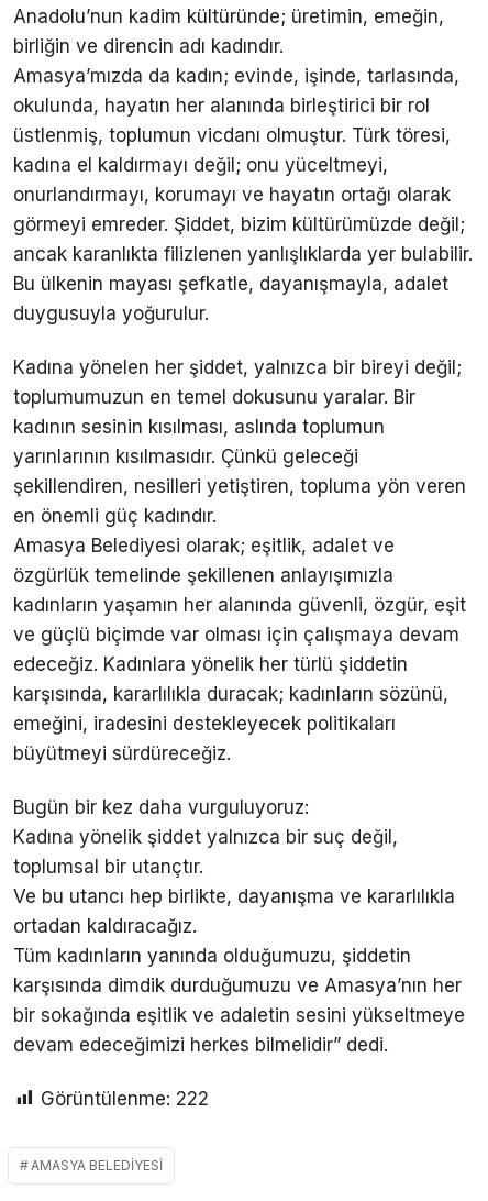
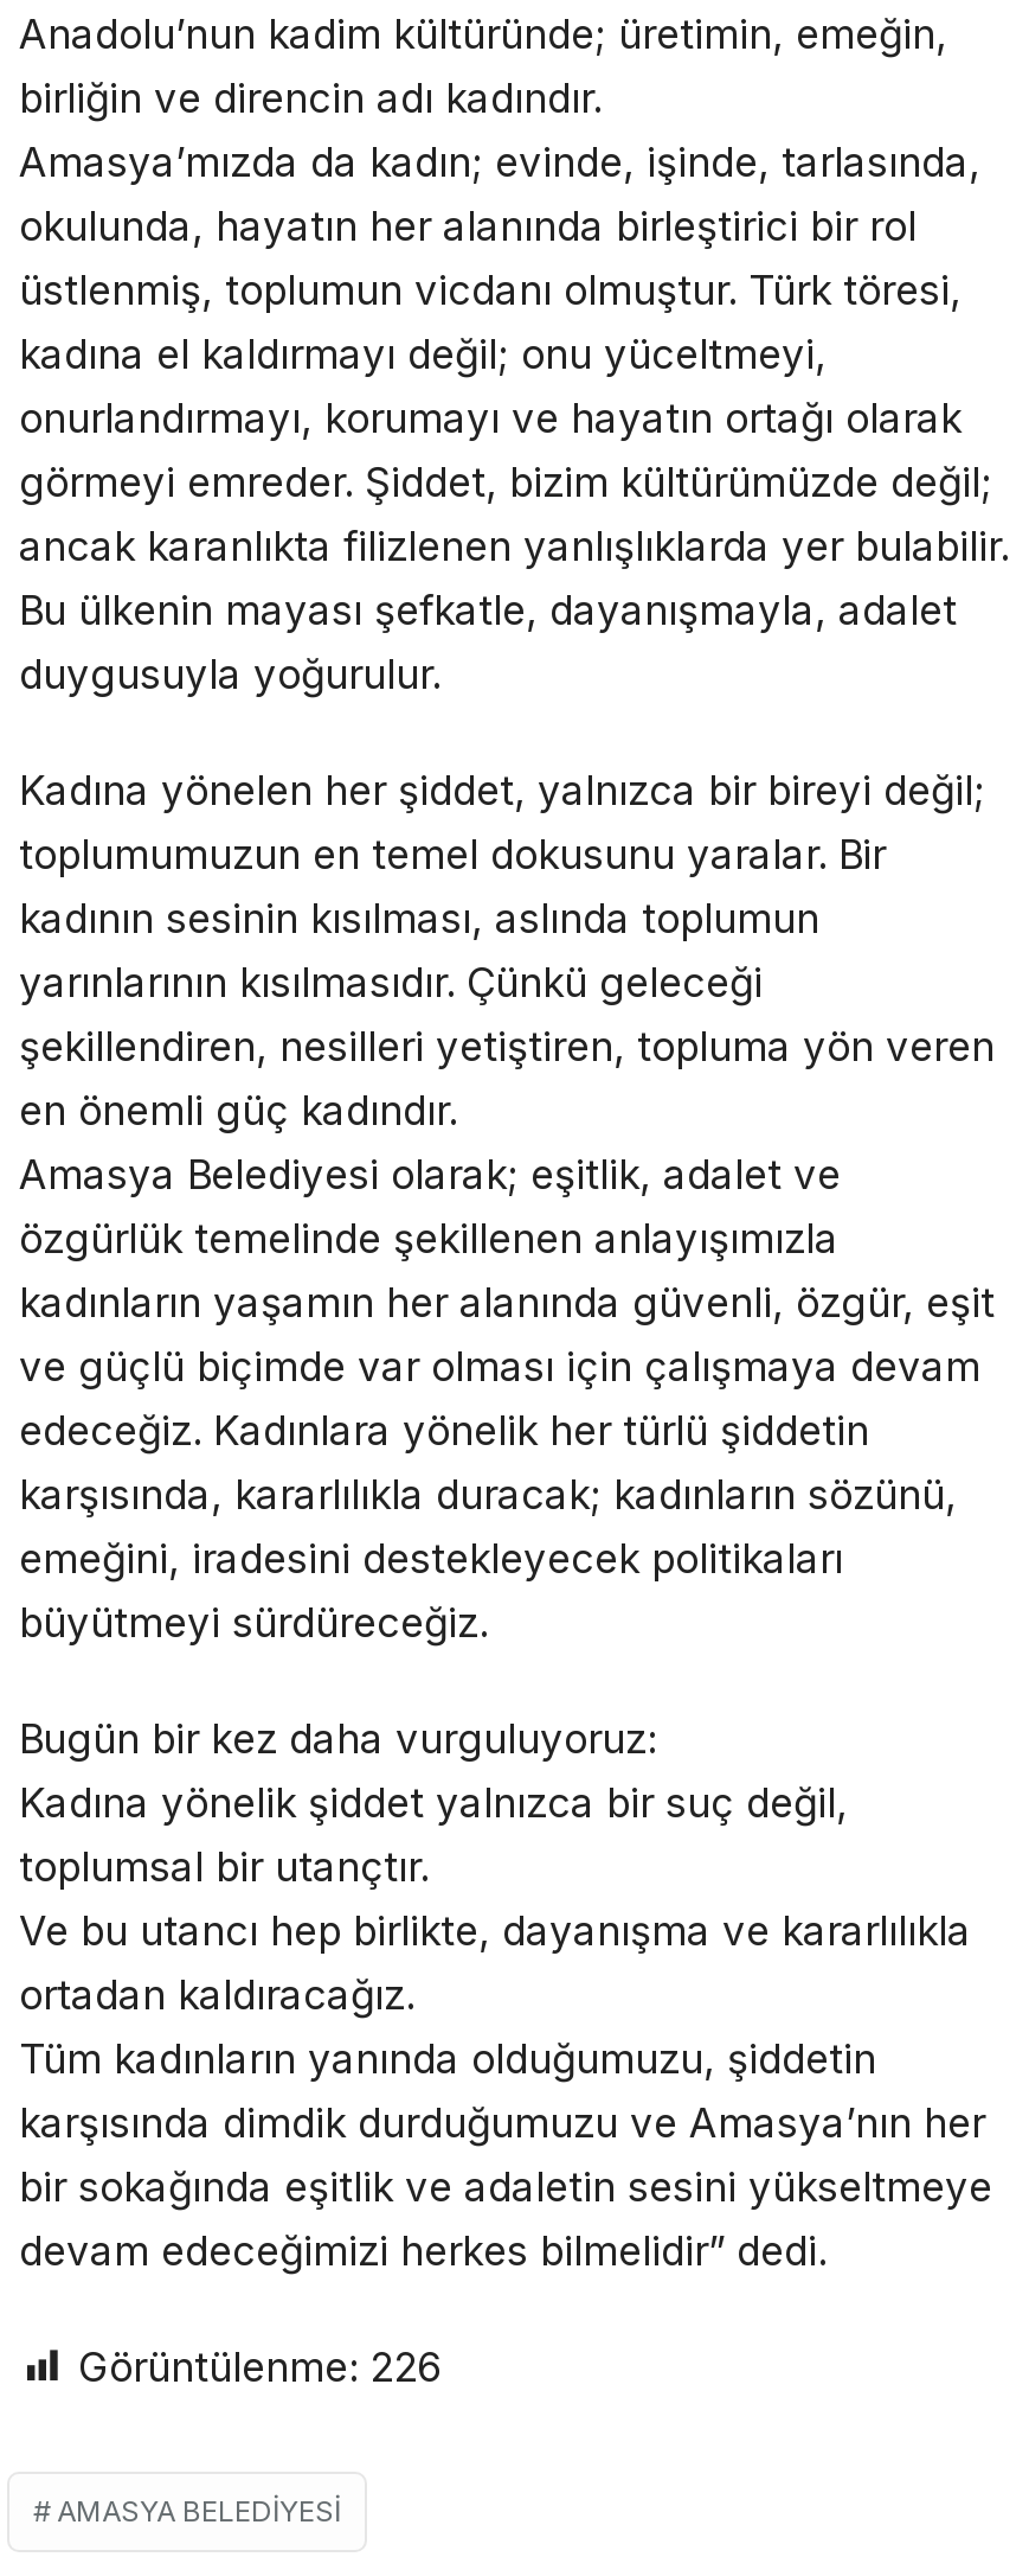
[41,1088,209,1110] Görüntülenme: 222 -> [78,2344,443,2391] Görüntülenme: 226

